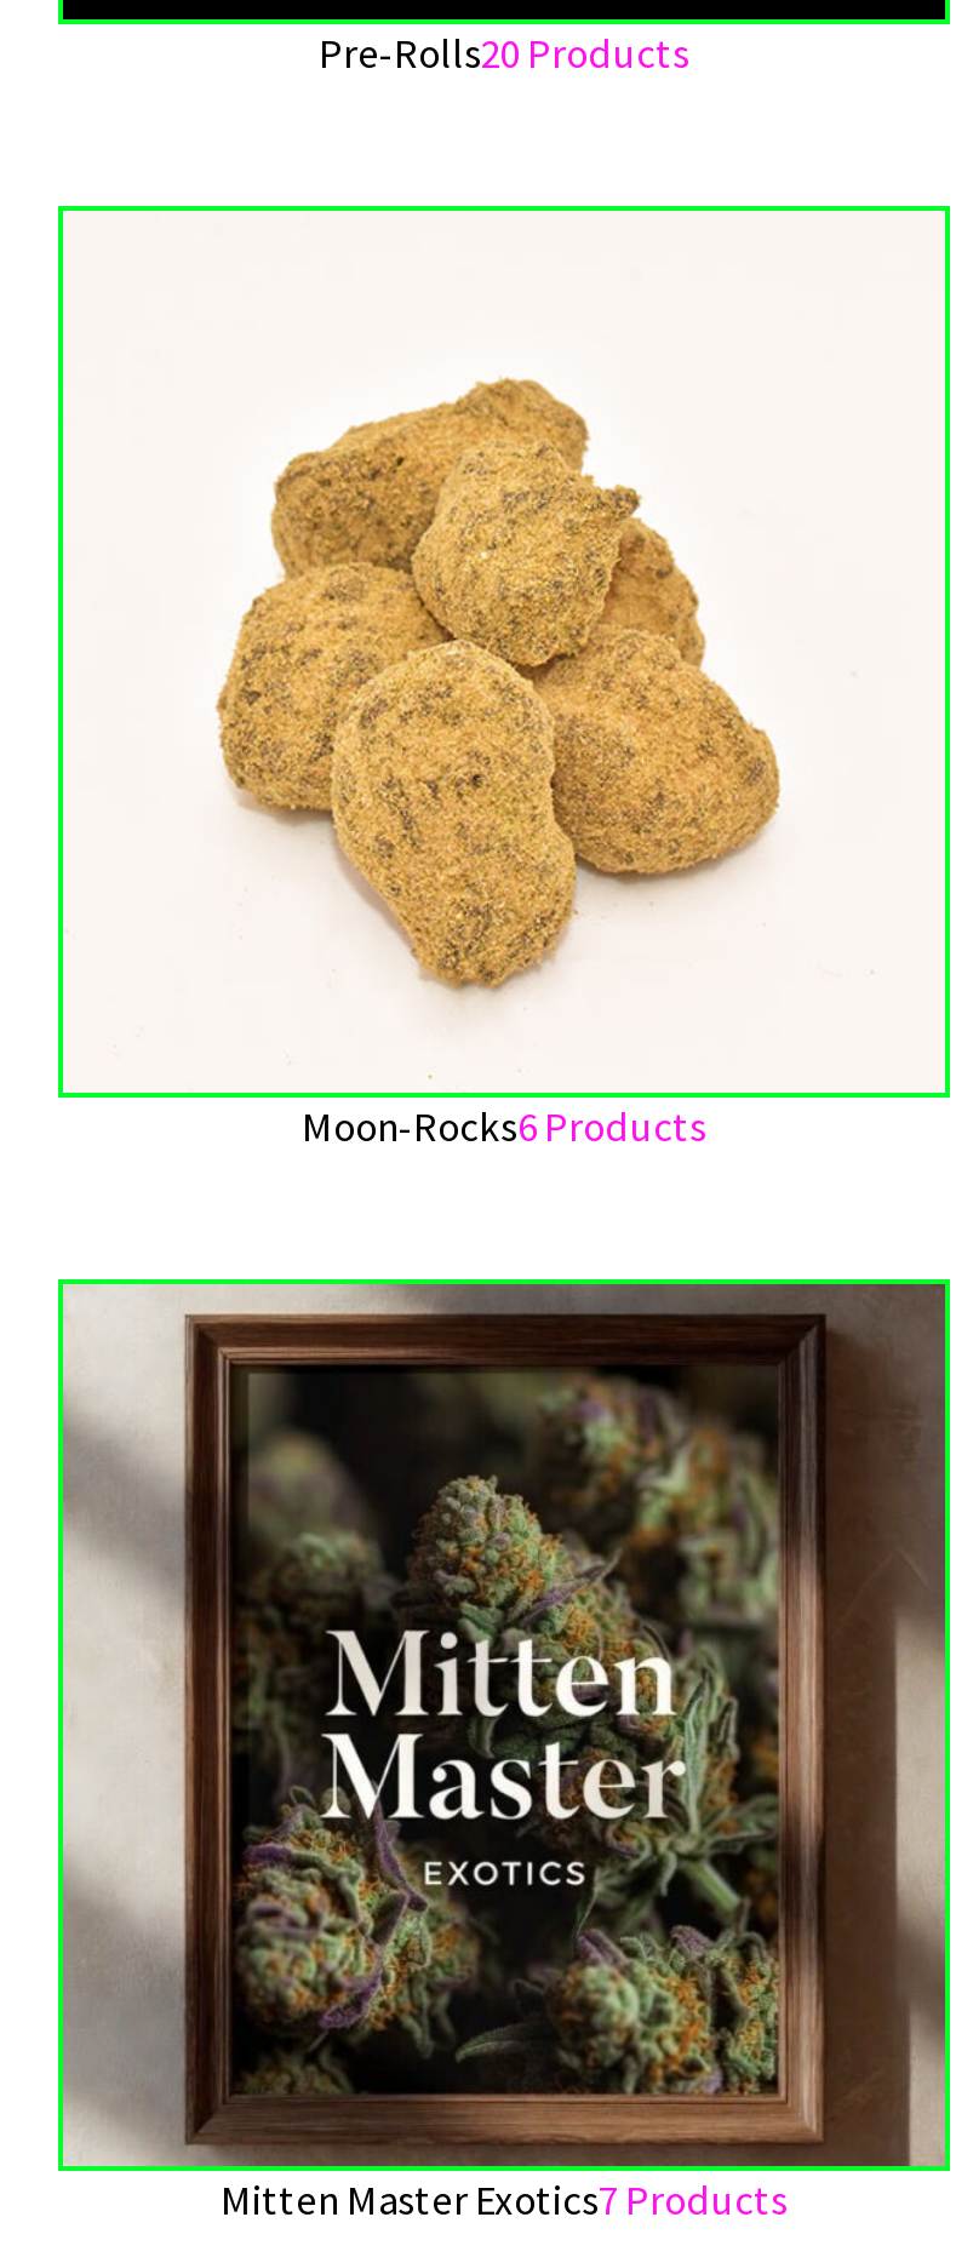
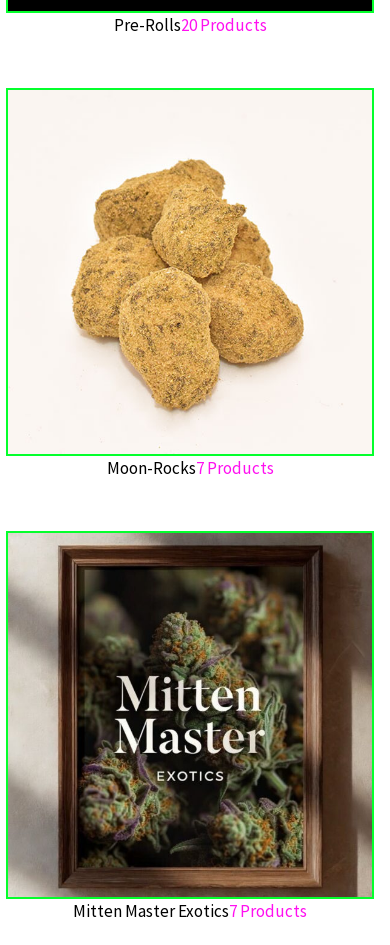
[302,1100,706,1153] Moon-Rocks6 Products -> [106,457,273,479] Moon-Rocks7 Products

